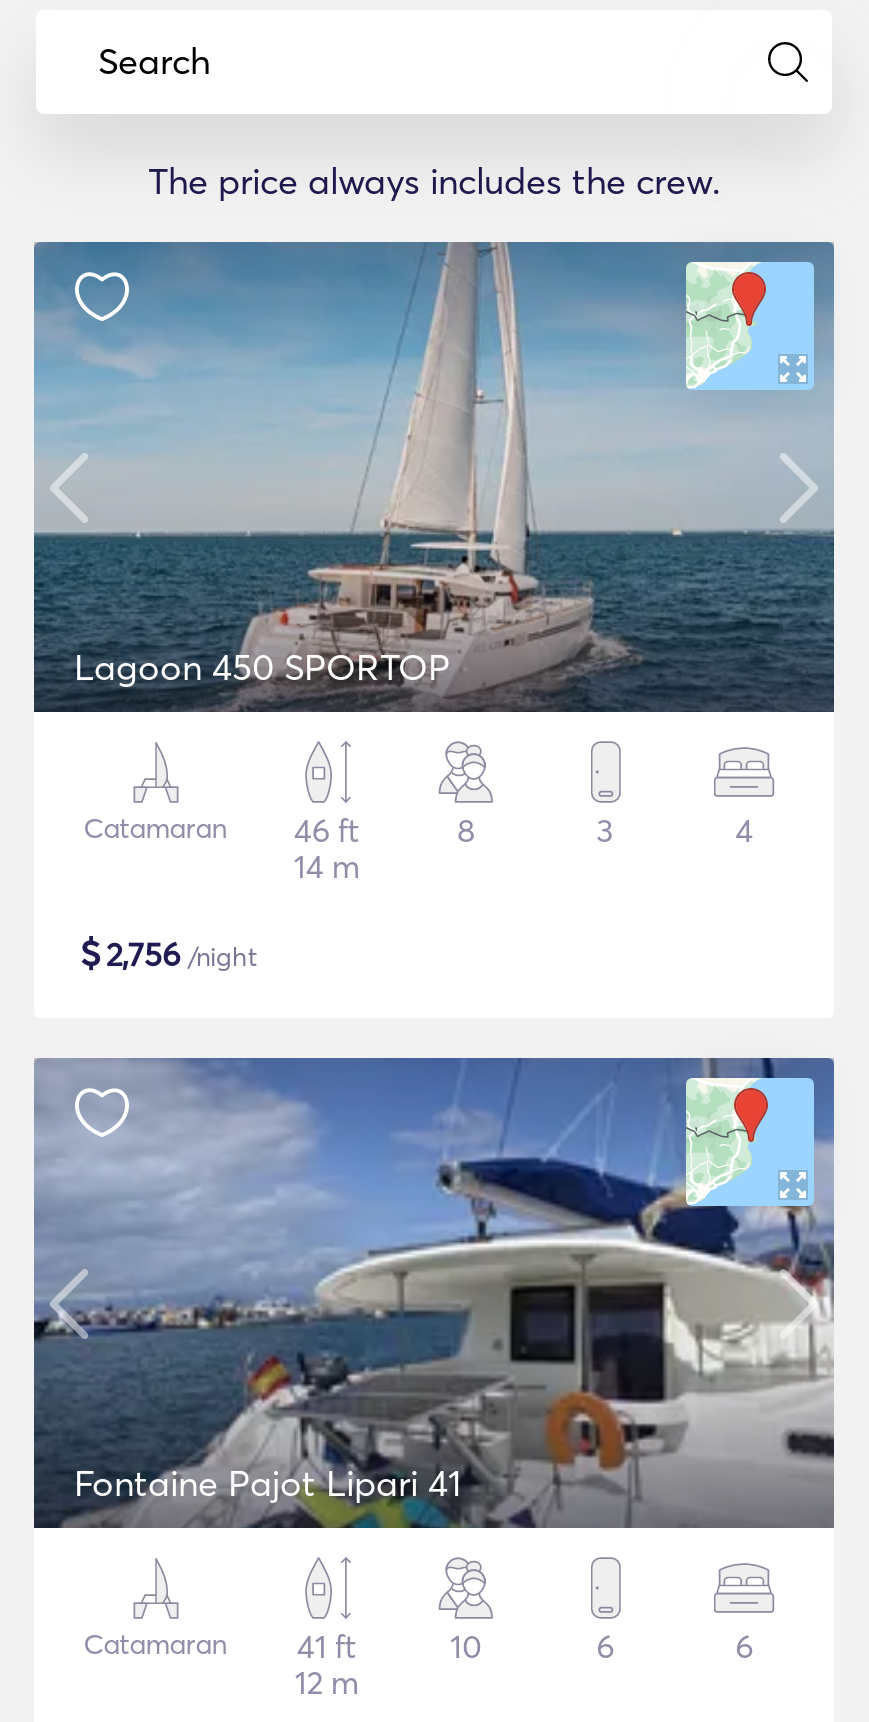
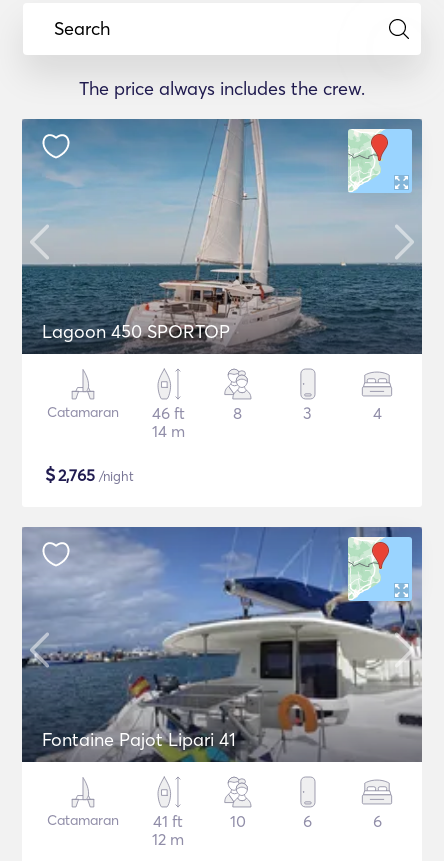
[80,930,258,976] $2,756 /night -> [45,463,134,486] $2,765 /night

